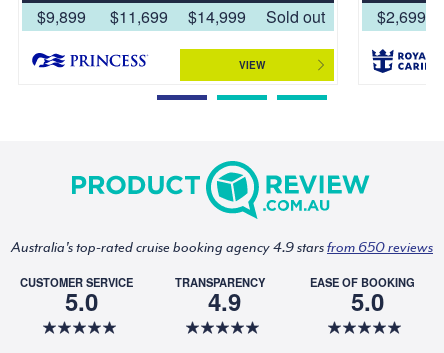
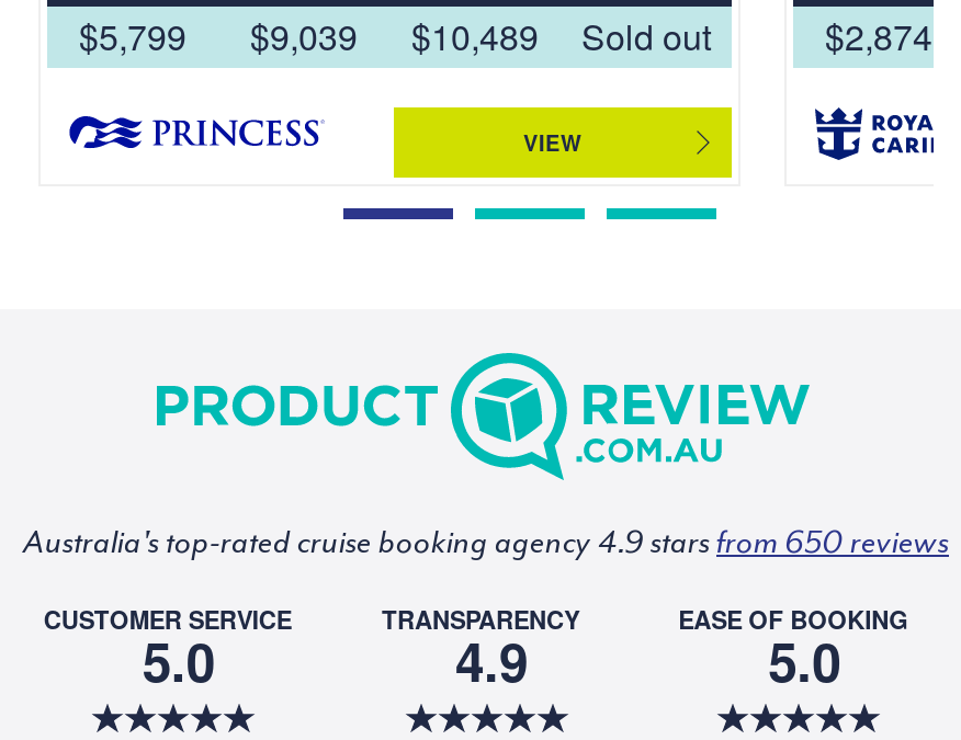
[36,5,85,28] $9,899 -> [79,11,186,61] $5,799
[110,5,168,28] $11,699 -> [250,11,358,61] $9,039
[188,5,246,28] $14,999 -> [411,11,539,61] $10,489
[376,5,425,28] $2,699 -> [825,11,932,61] $2,874

